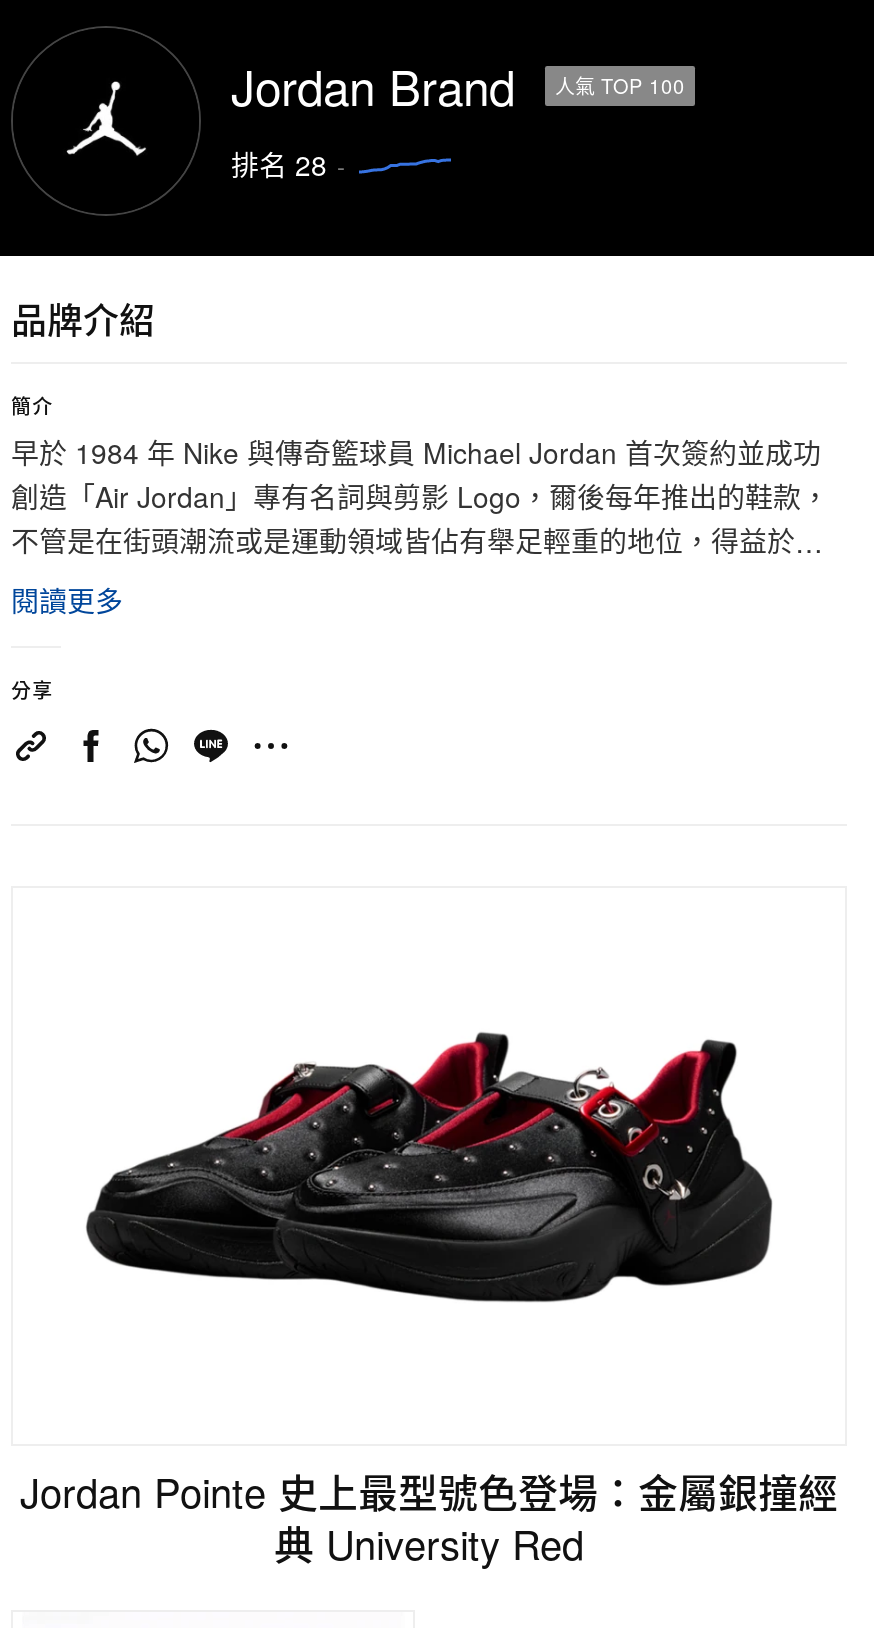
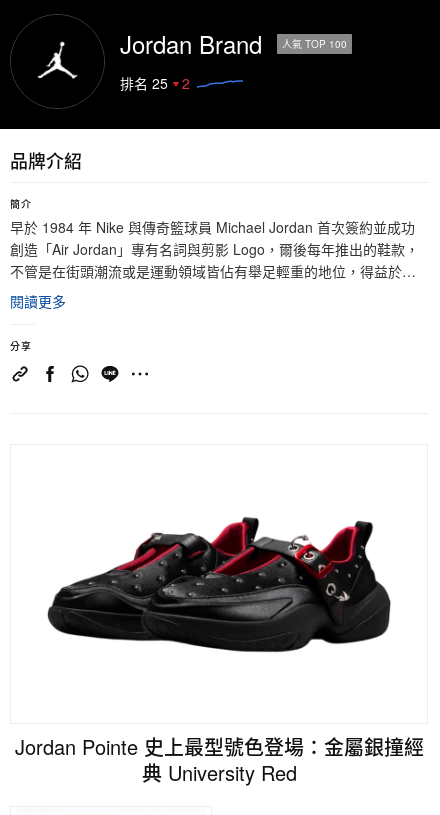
[231,145,345,185] 排名28 - -> [120,73,190,93] 排名25 | 2

